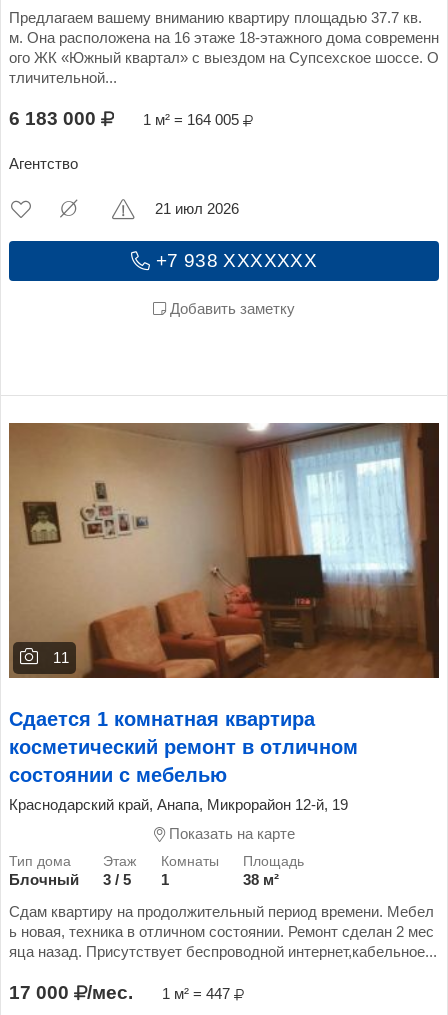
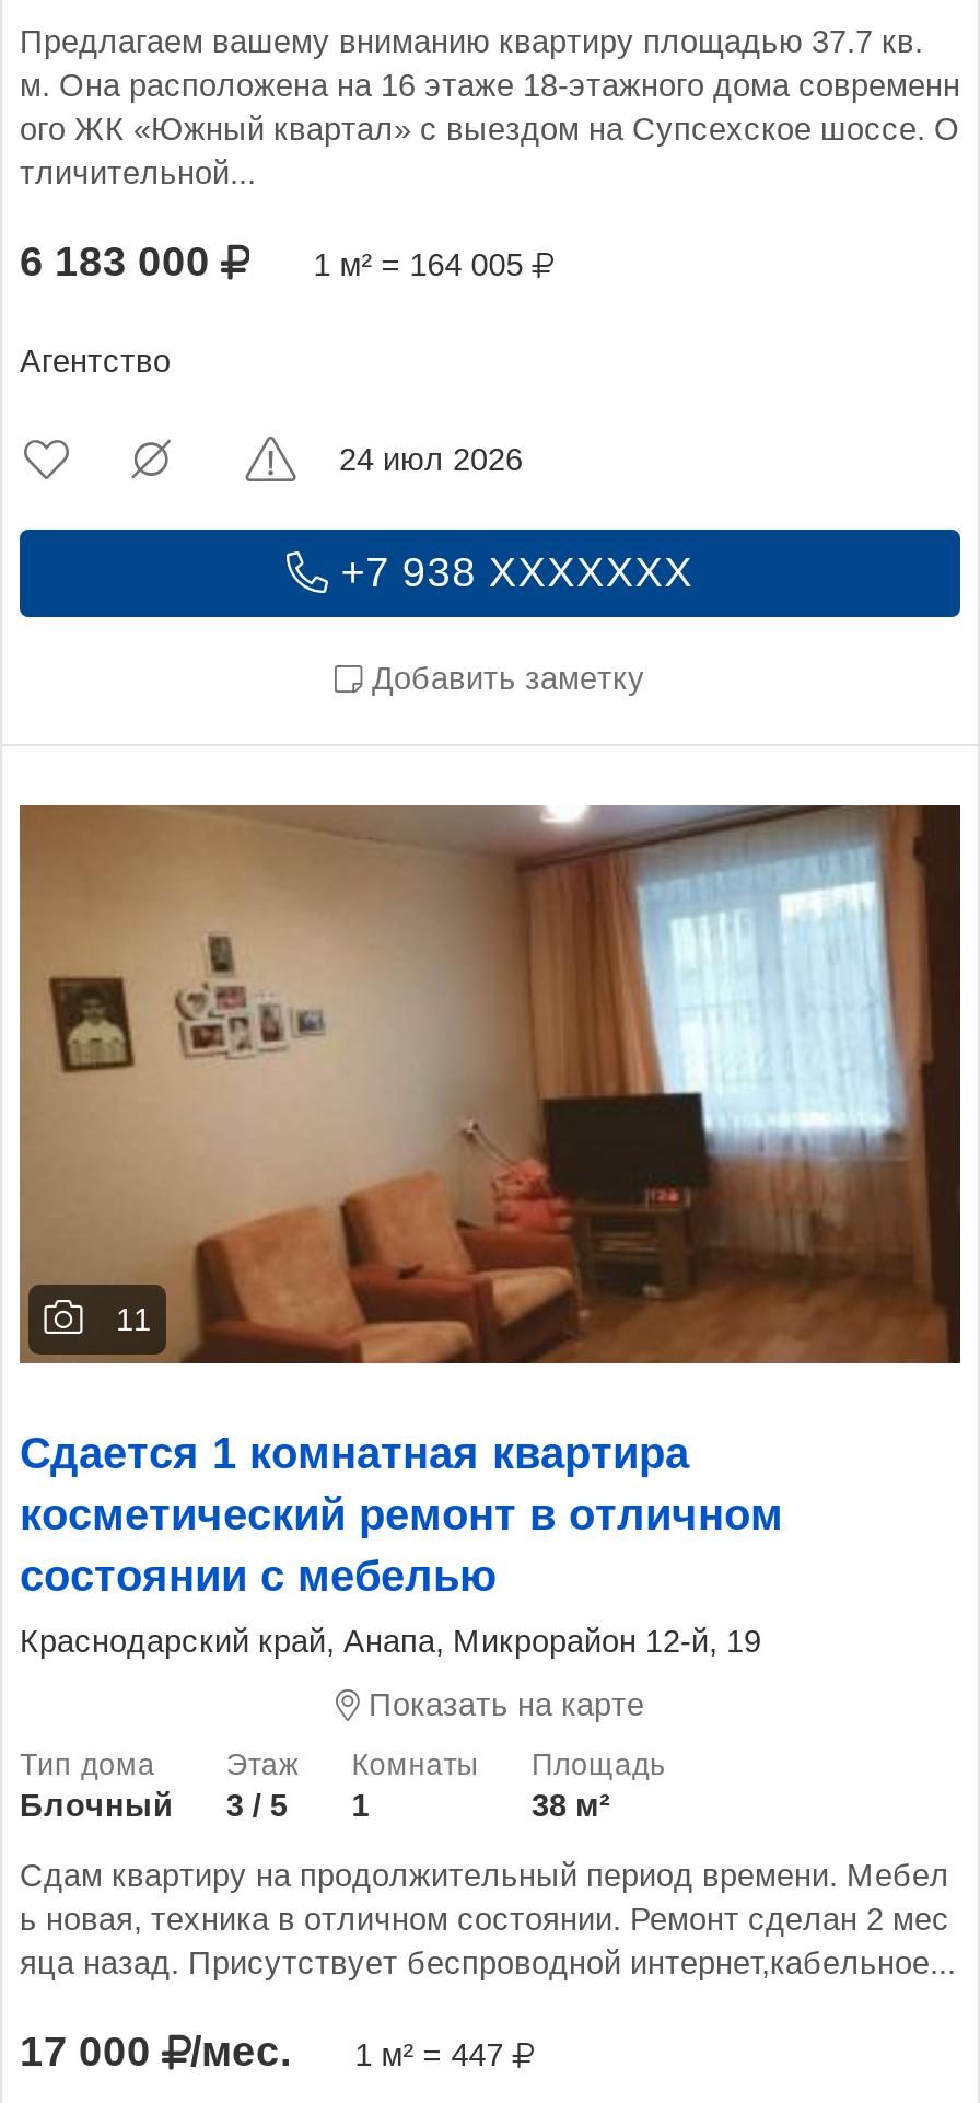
[155,201,239,217] 21 июл 2026 -> [339,443,523,478] 24 июл 2026

